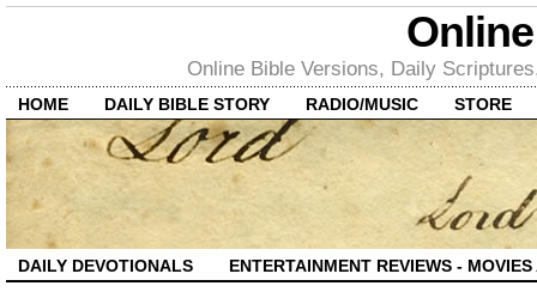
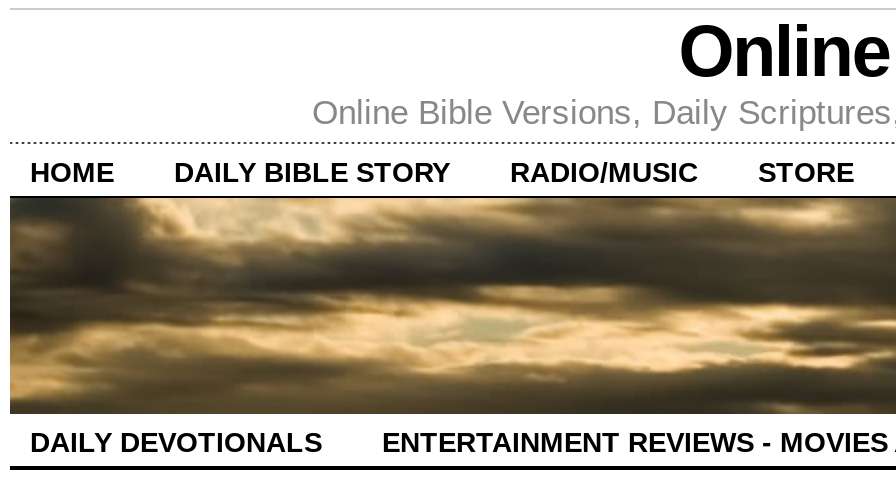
[5,118,533,250] [image] -> [8,196,890,416] [image]

